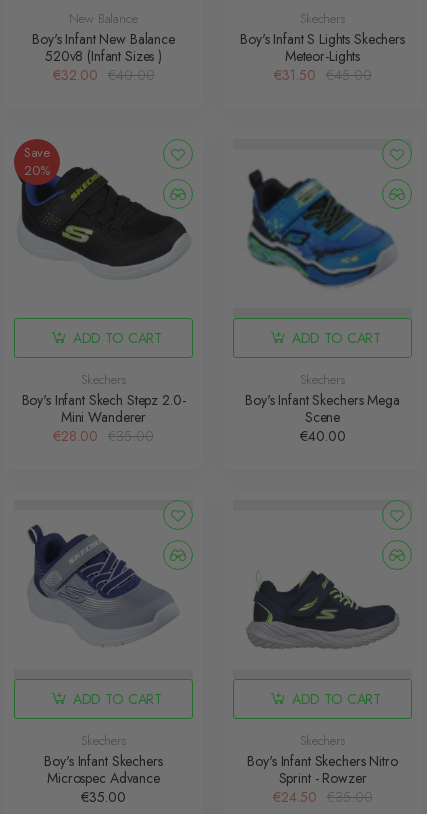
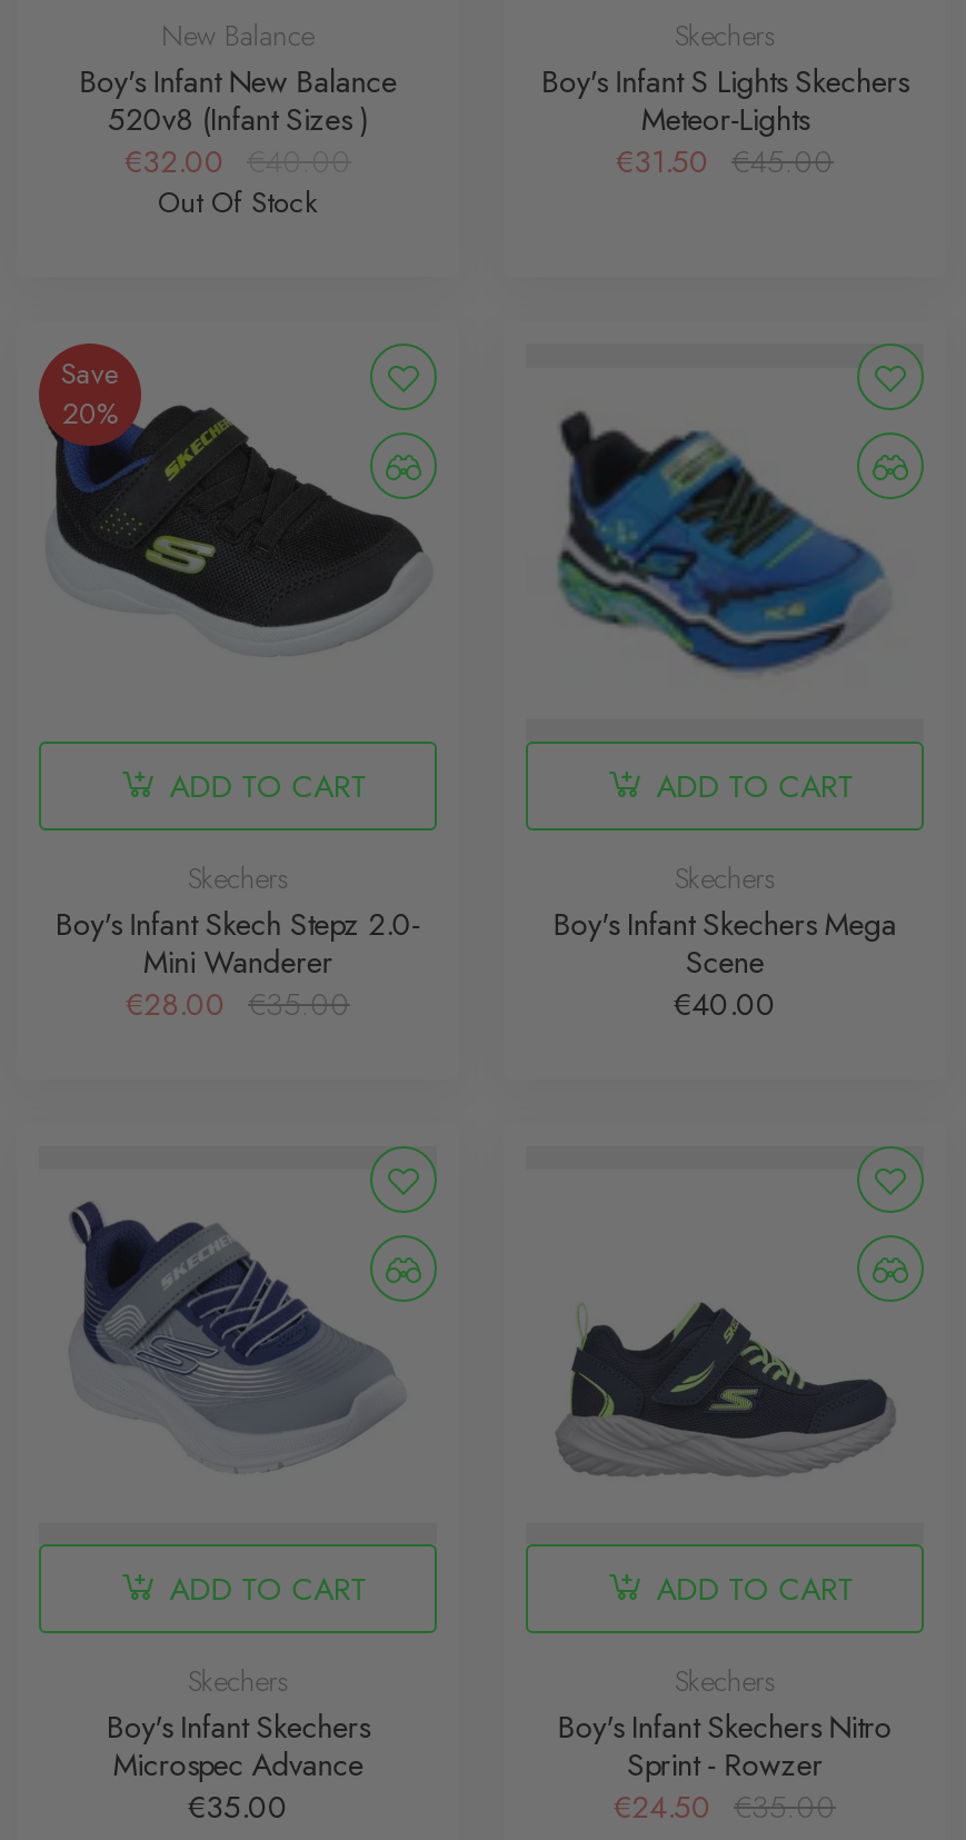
none -> [158,182,318,224] Out Of Stock

